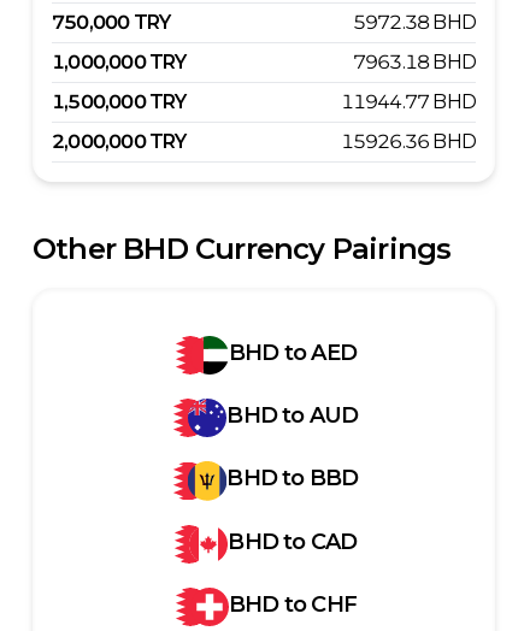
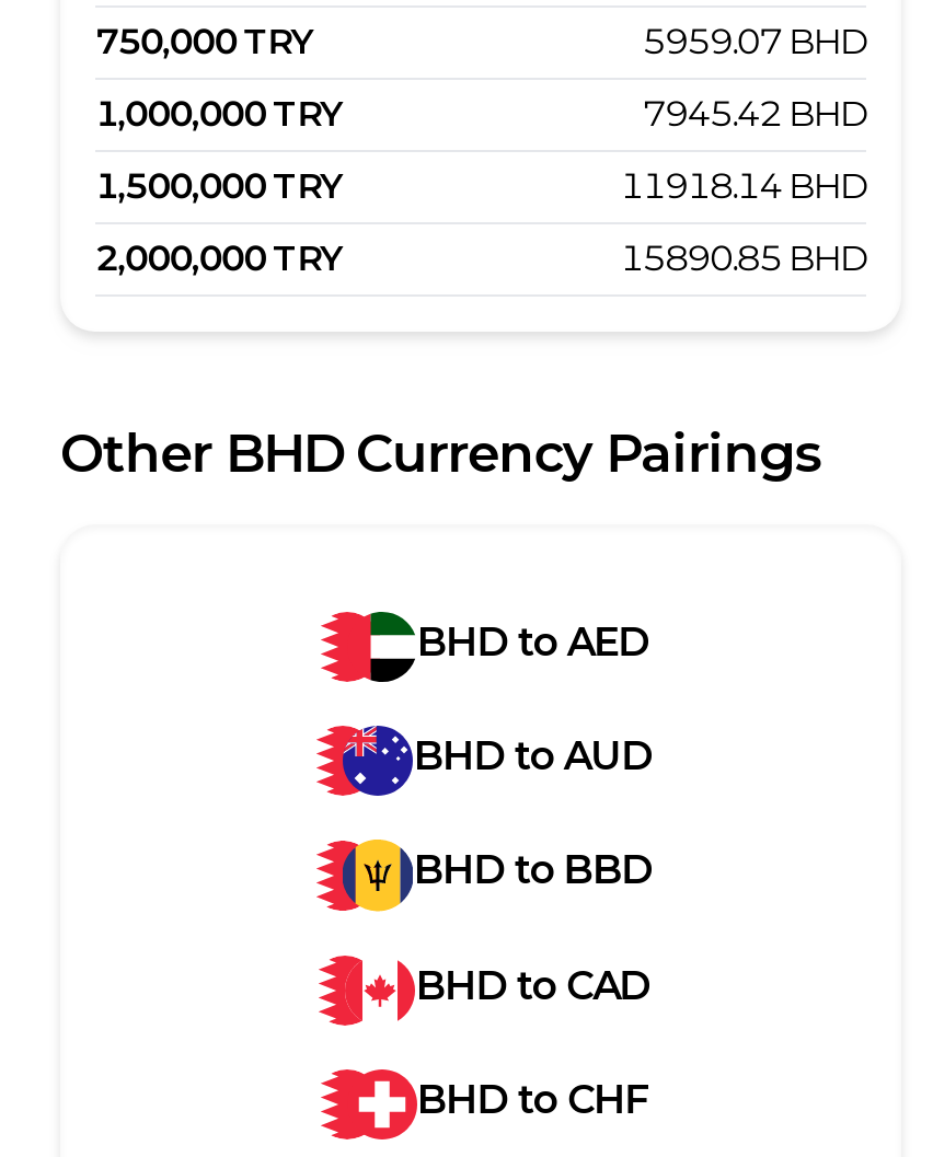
[353,11,476,34] 5972.38 BHD -> [642,21,866,62] 5959.07 BHD
[353,51,476,73] 7963.18 BHD -> [642,93,866,135] 7945.42 BHD
[340,90,476,113] 11944.77 BHD -> [620,165,866,207] 11918.14 BHD
[340,130,476,153] 15926.36 BHD -> [620,238,866,279] 15890.85 BHD

